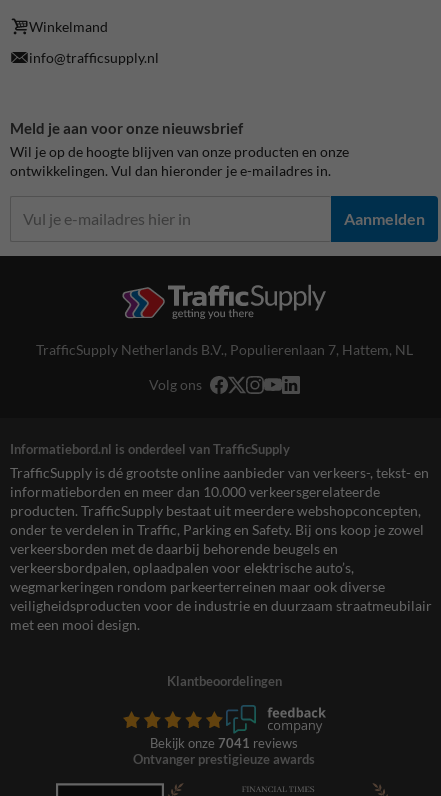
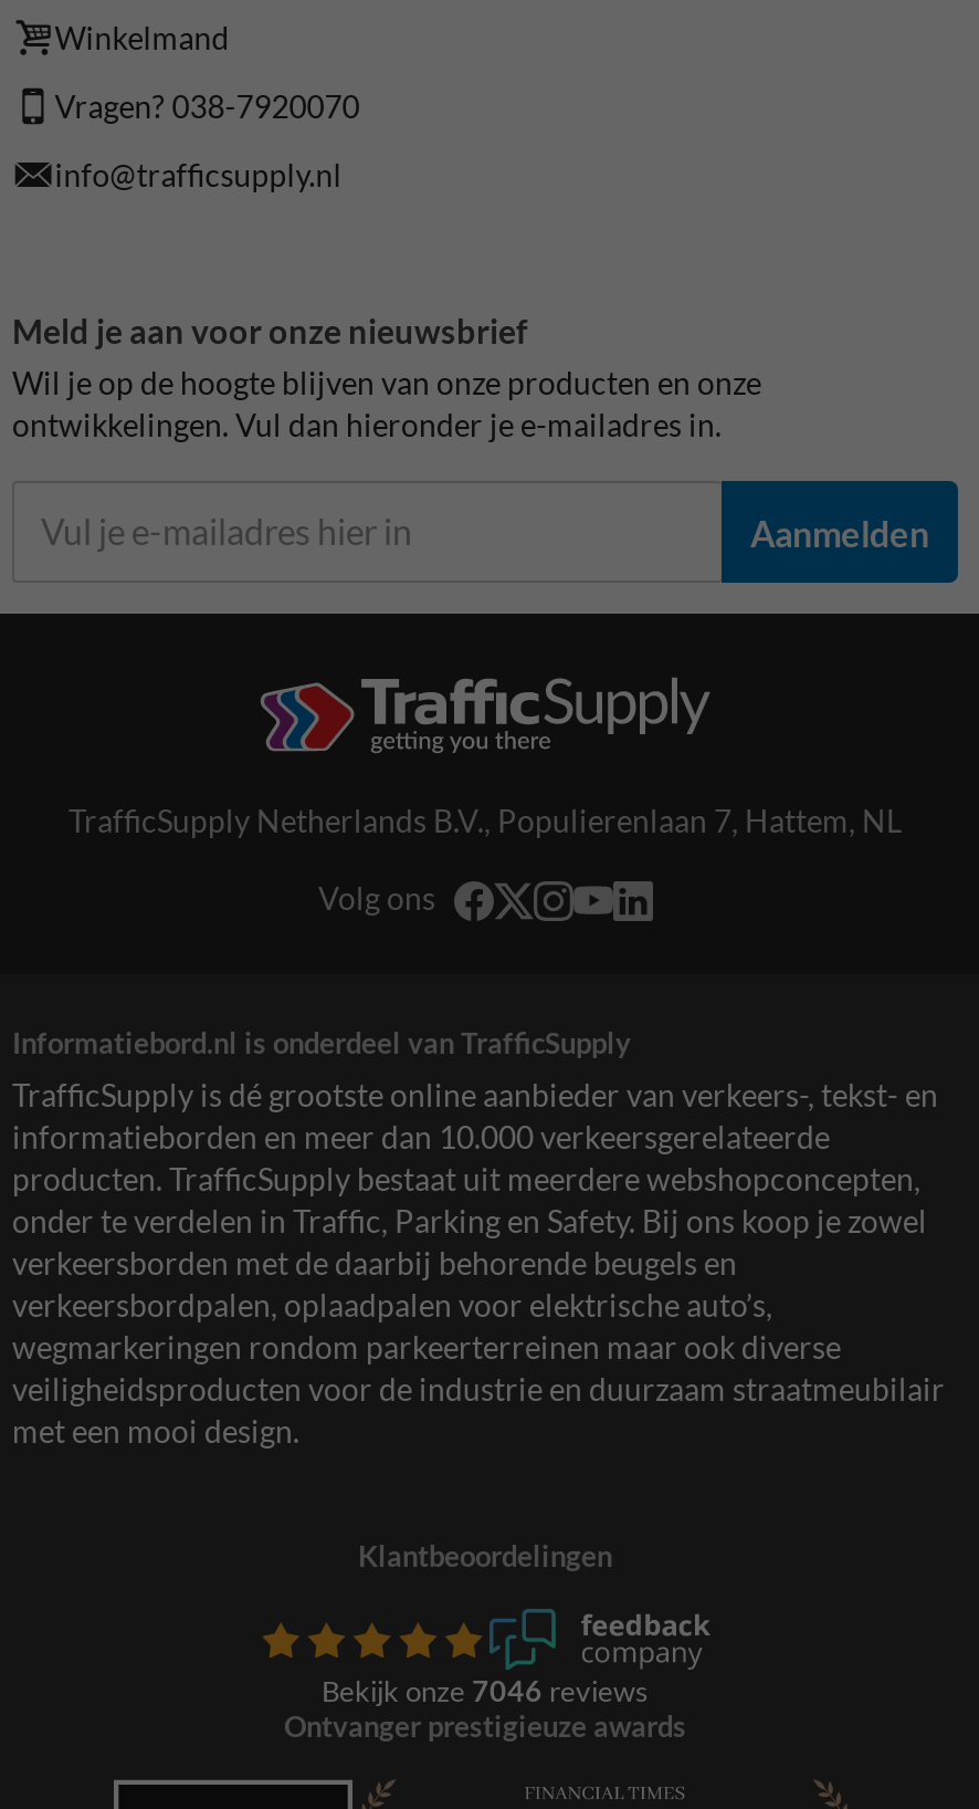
none -> [55,87,360,125] Vragen? 038-7920070
[150,734,298,750] Bekijk onze 7041 reviews -> [322,1672,649,1708] Bekijk onze 7046 reviews

